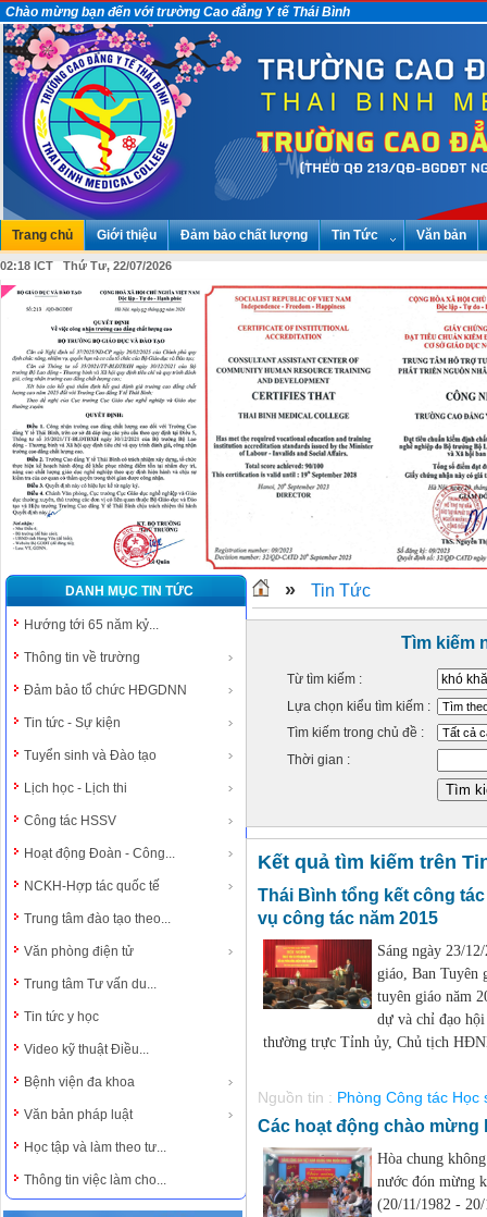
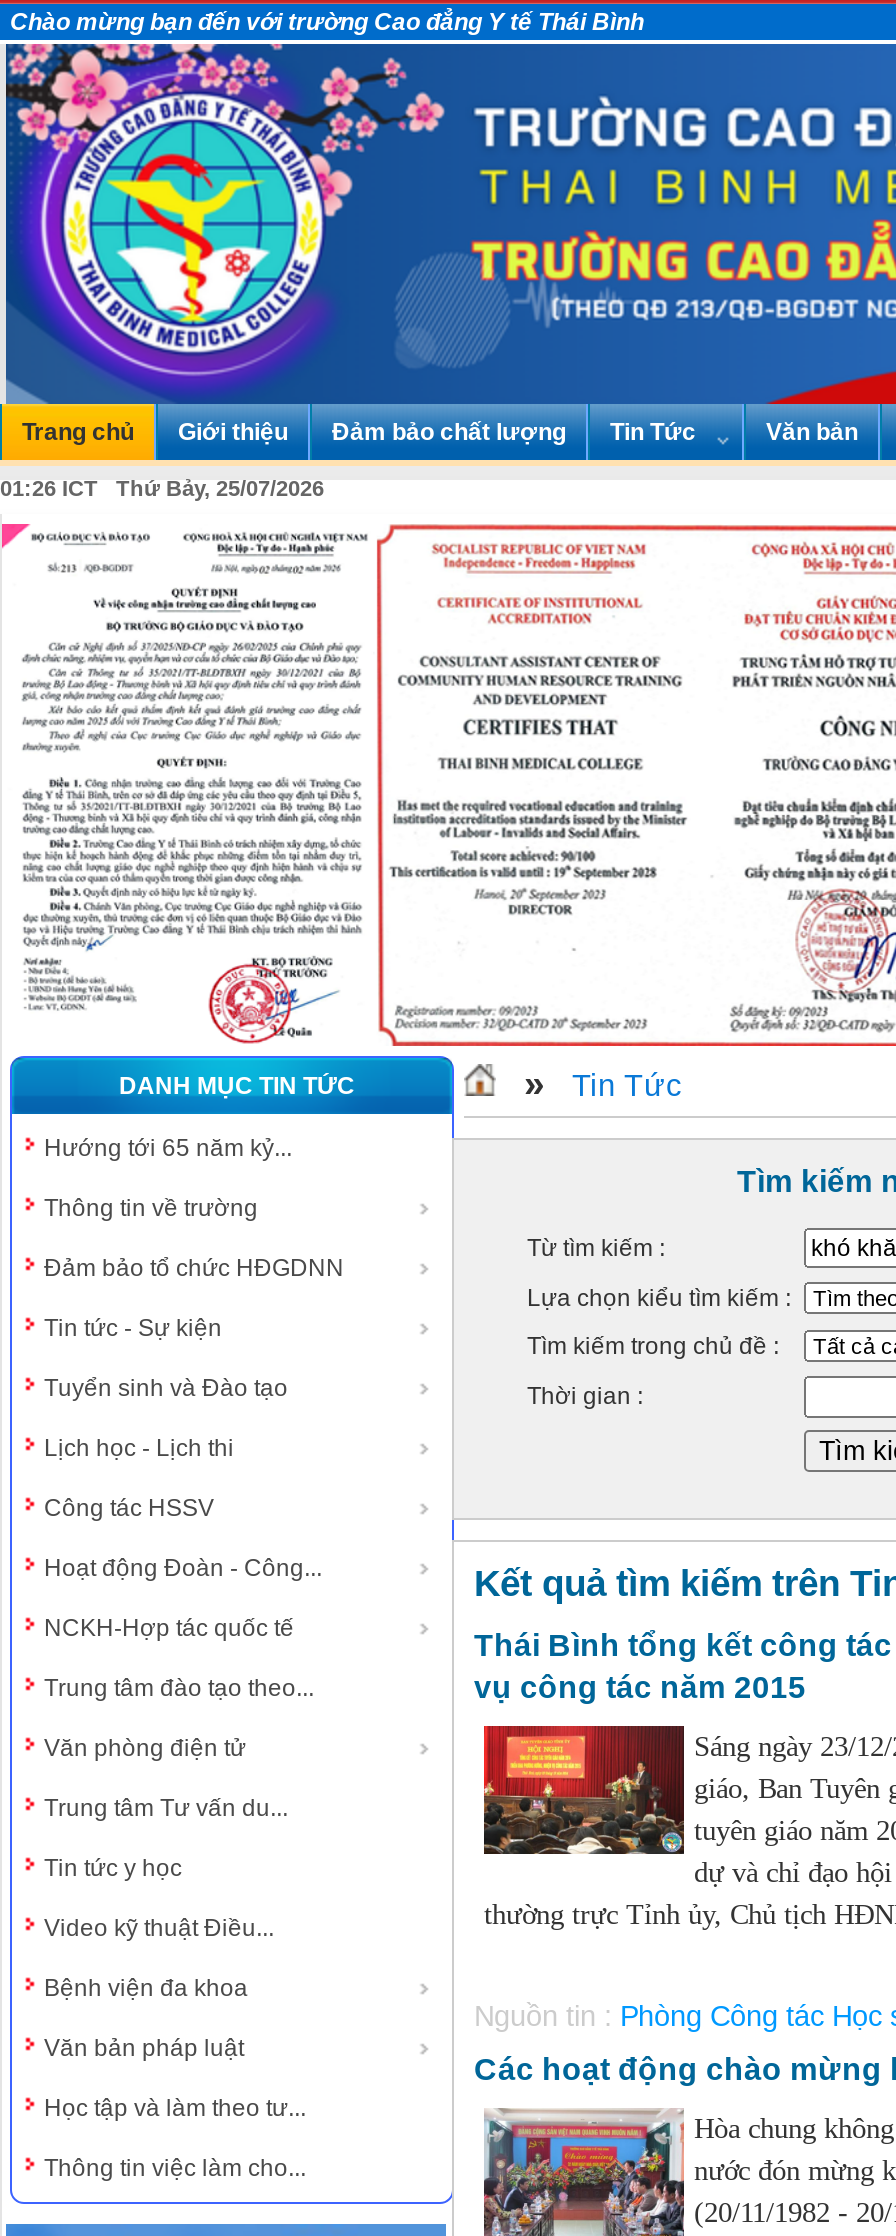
[0,259,172,272] 02:18 ICT Thứ Tư, 22/07/2026 -> [0,476,324,500] 01:26 ICT Thứ Bảy, 25/07/2026

